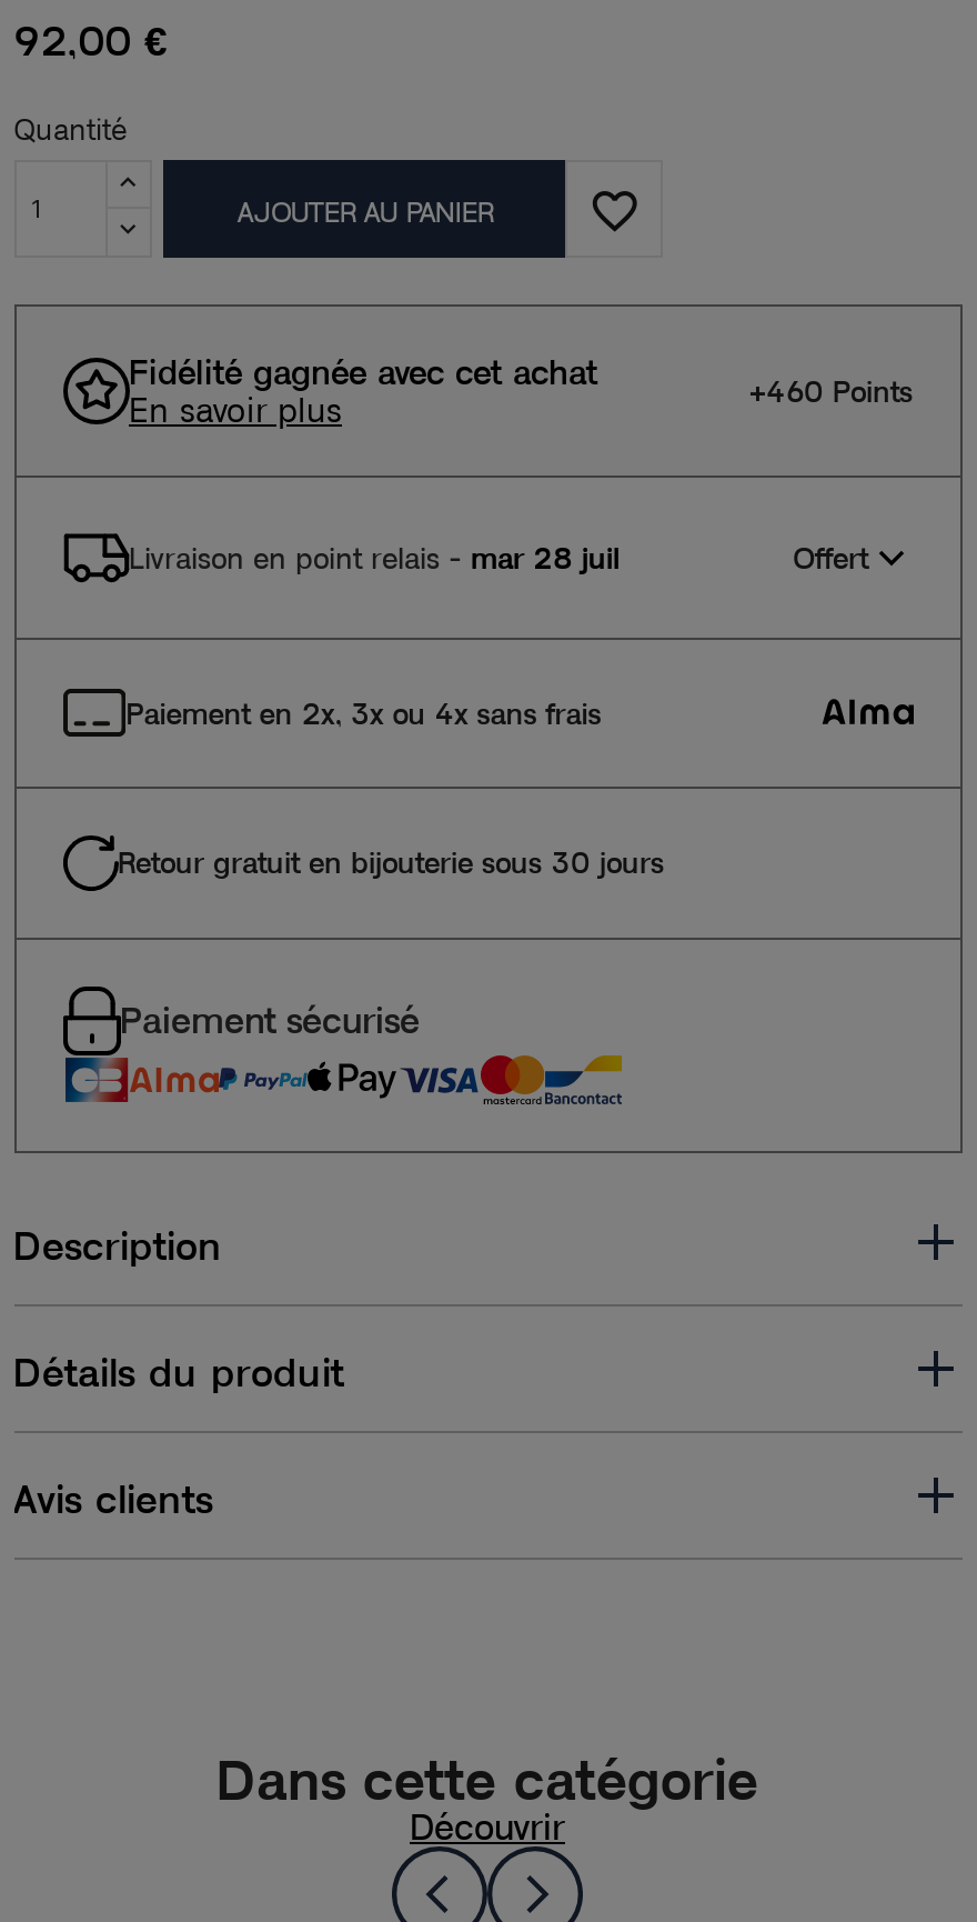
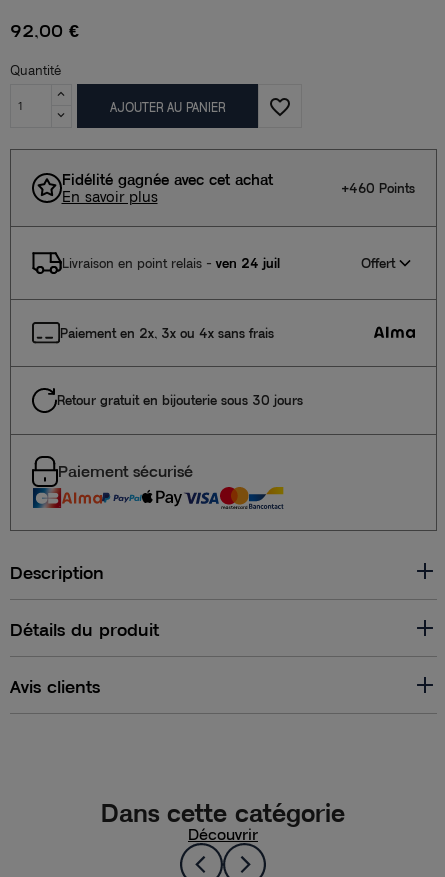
[129,540,620,576] Livraison en point relais - mar 28 juil -> [61,255,279,271] Livraison en point relais - ven 24 juil

